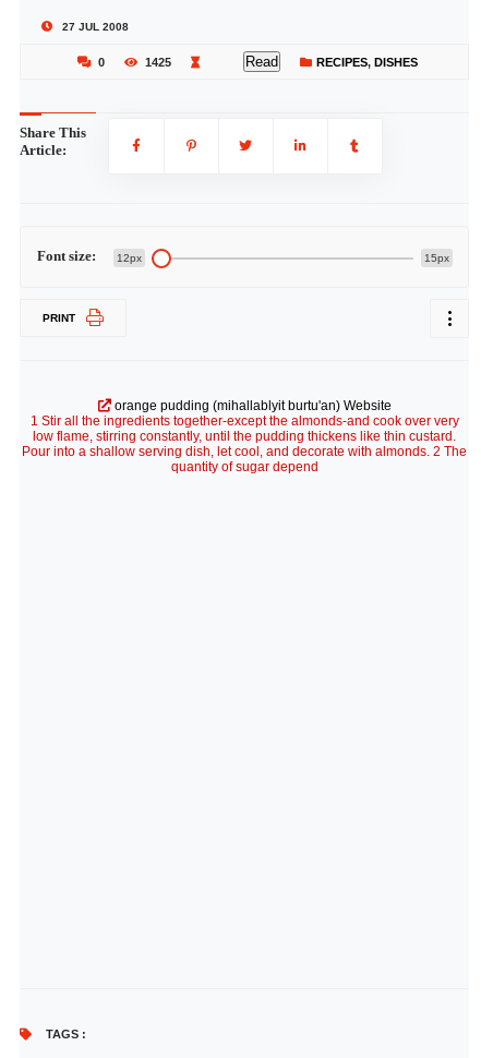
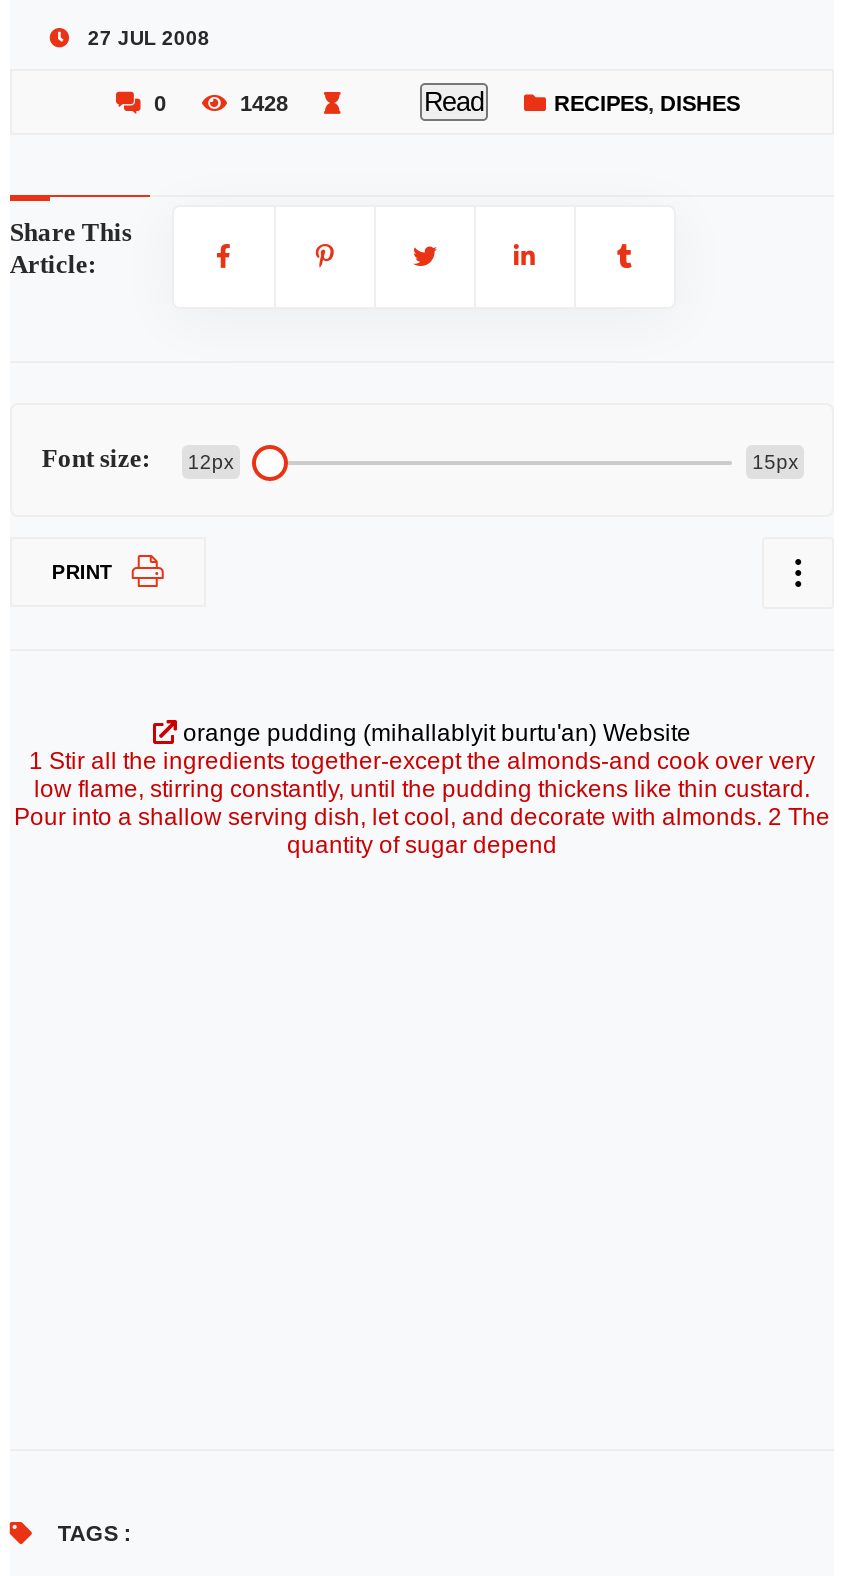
[142,56,171,69] 1425 -> [234,91,288,115] 1428

